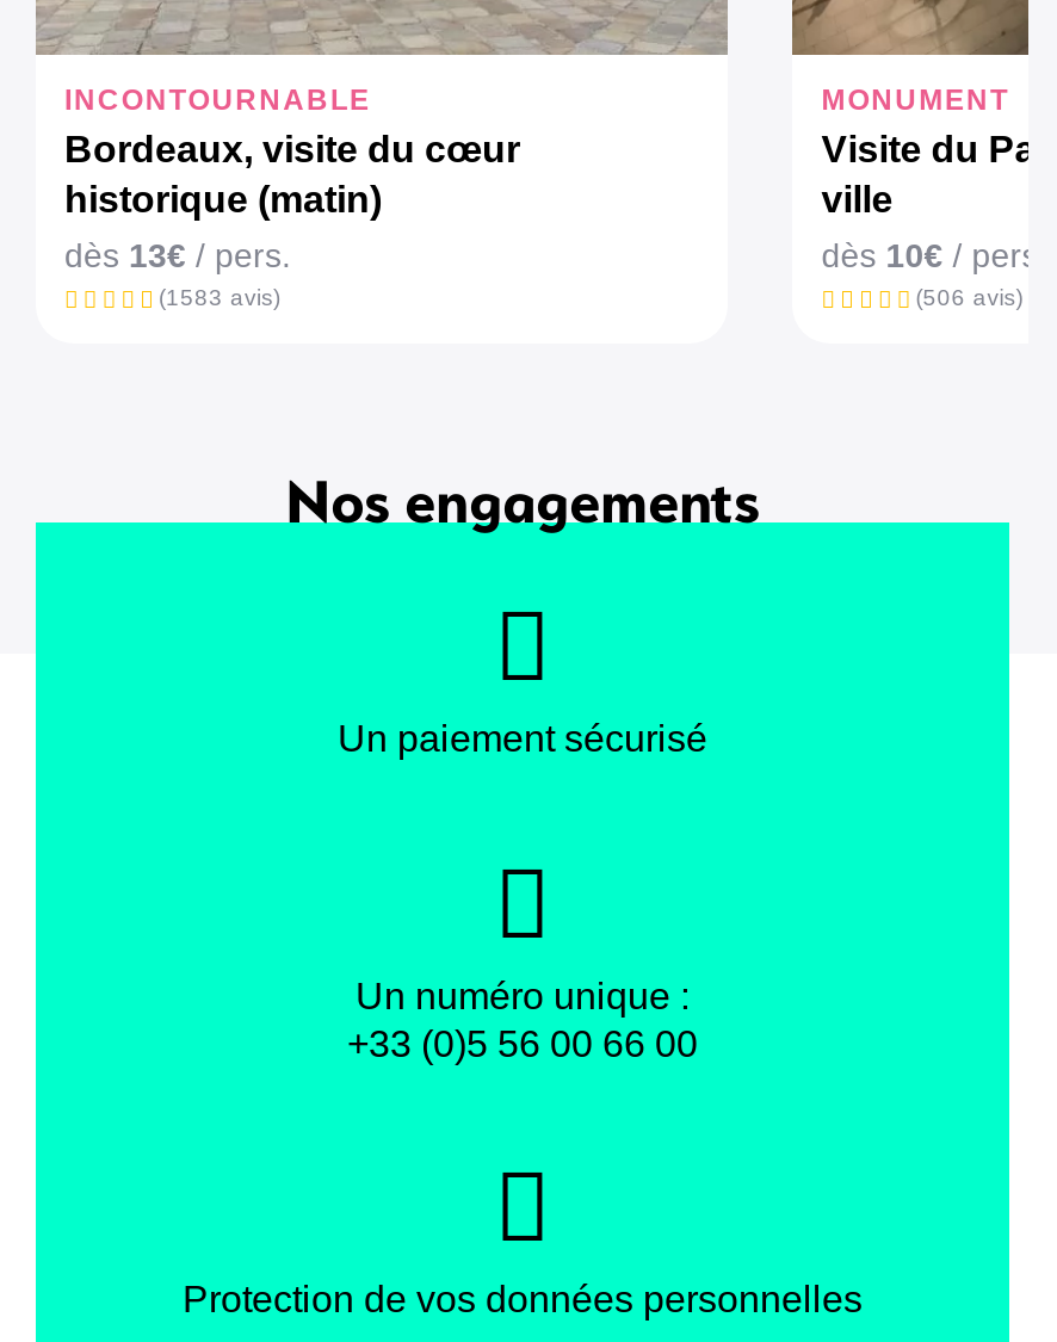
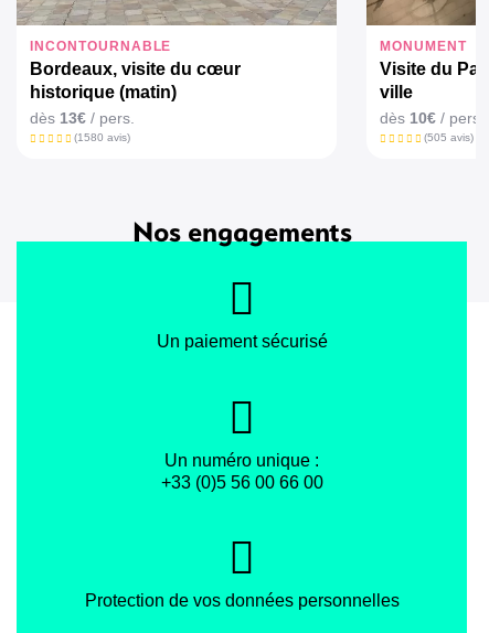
[159,284,280,310] (1583 avis) -> [73,131,130,143] (1580 avis)
[916,284,1023,310] (506 avis) -> [424,131,473,143] (505 avis)

